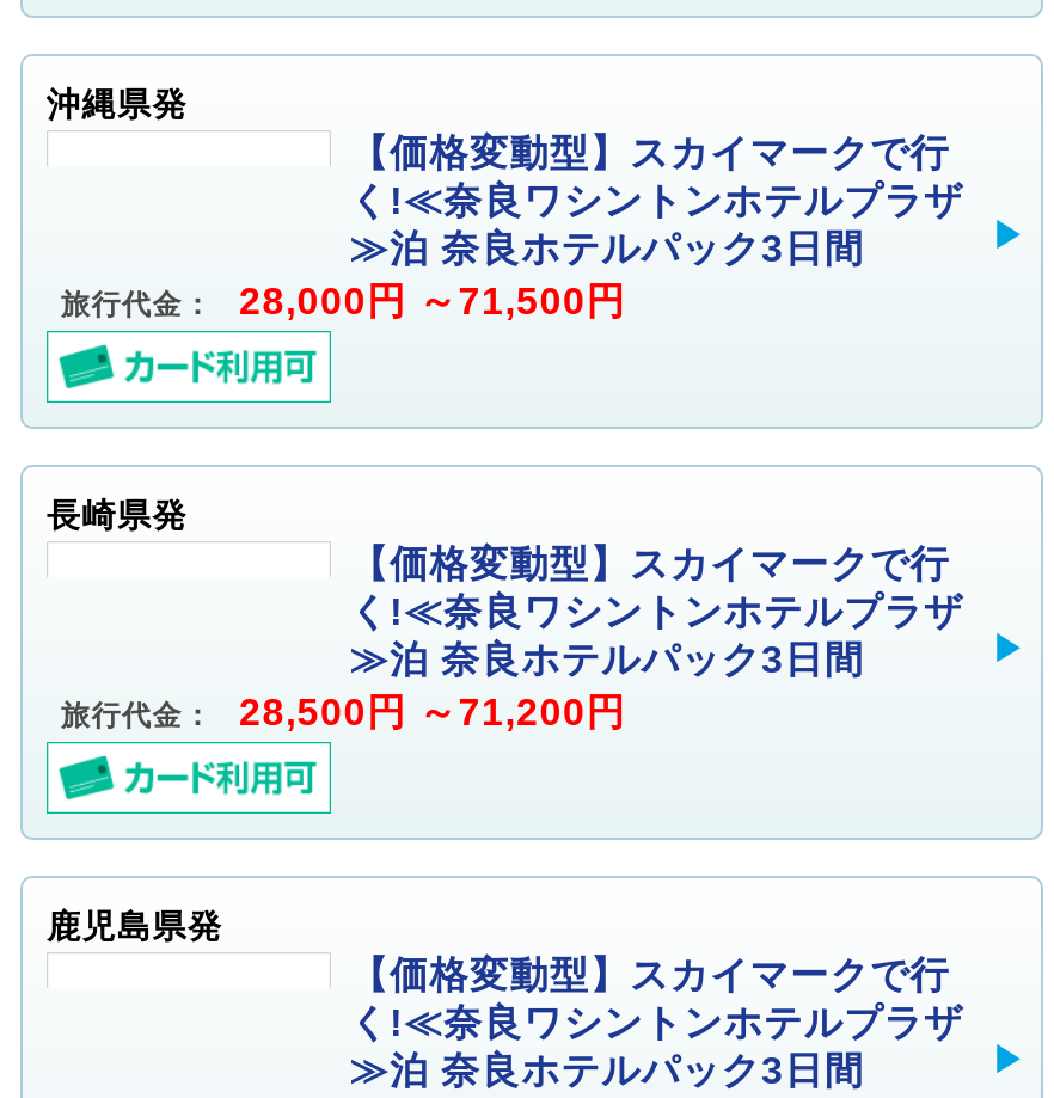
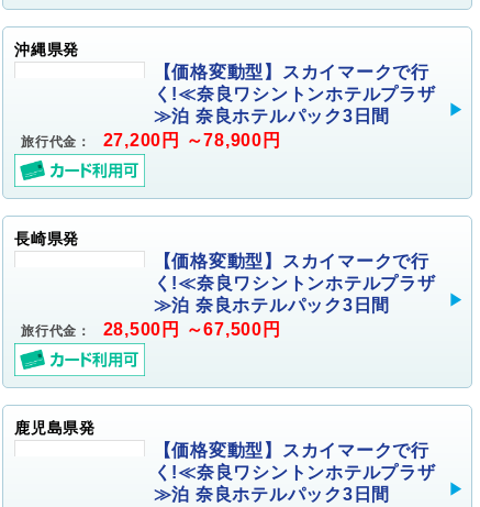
[61,280,626,320] 旅行代金： 28,000円 ～71,500円 -> [21,130,281,149] 旅行代金： 27,200円 ～78,900円
[61,692,626,732] 旅行代金： 28,500円 ～71,200円 -> [21,320,281,339] 旅行代金： 28,500円 ～67,500円

